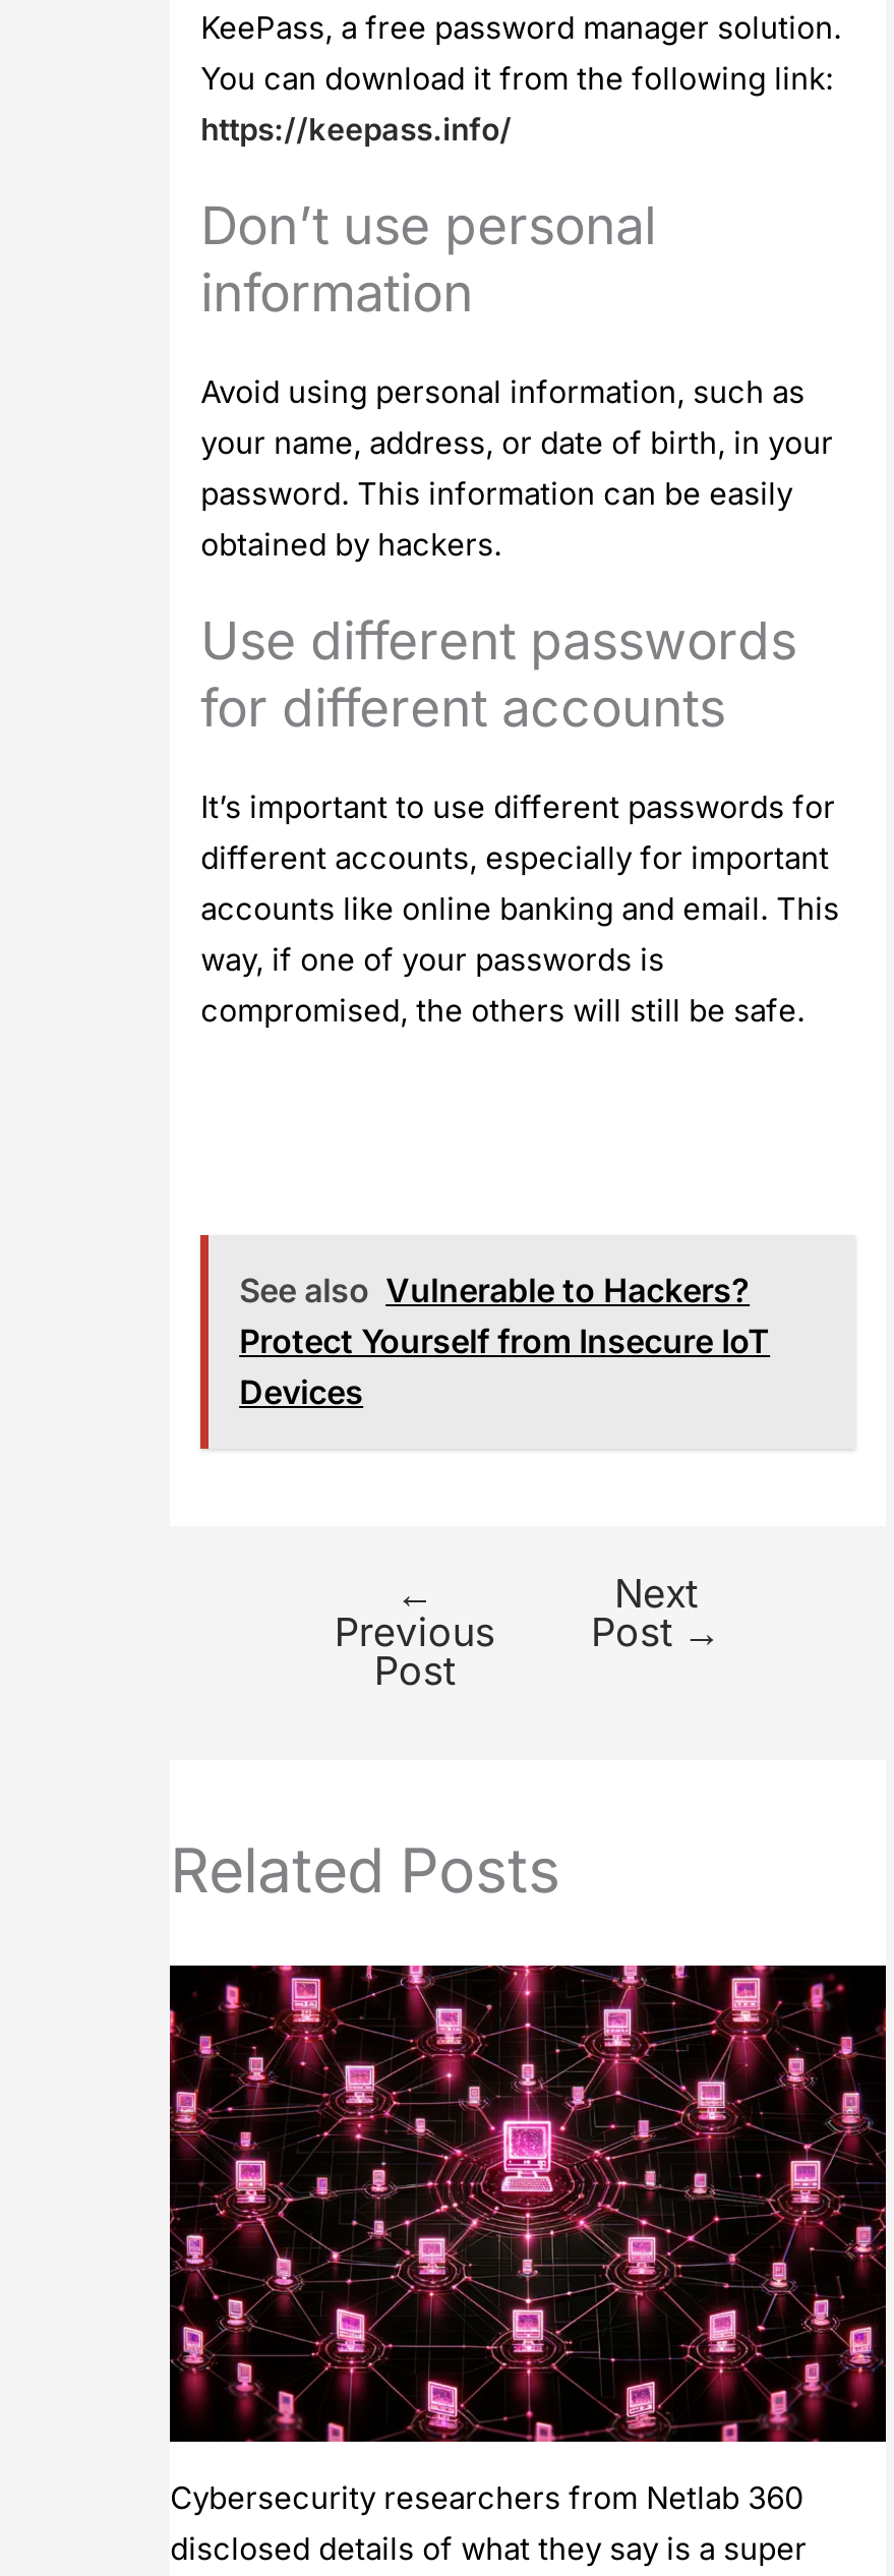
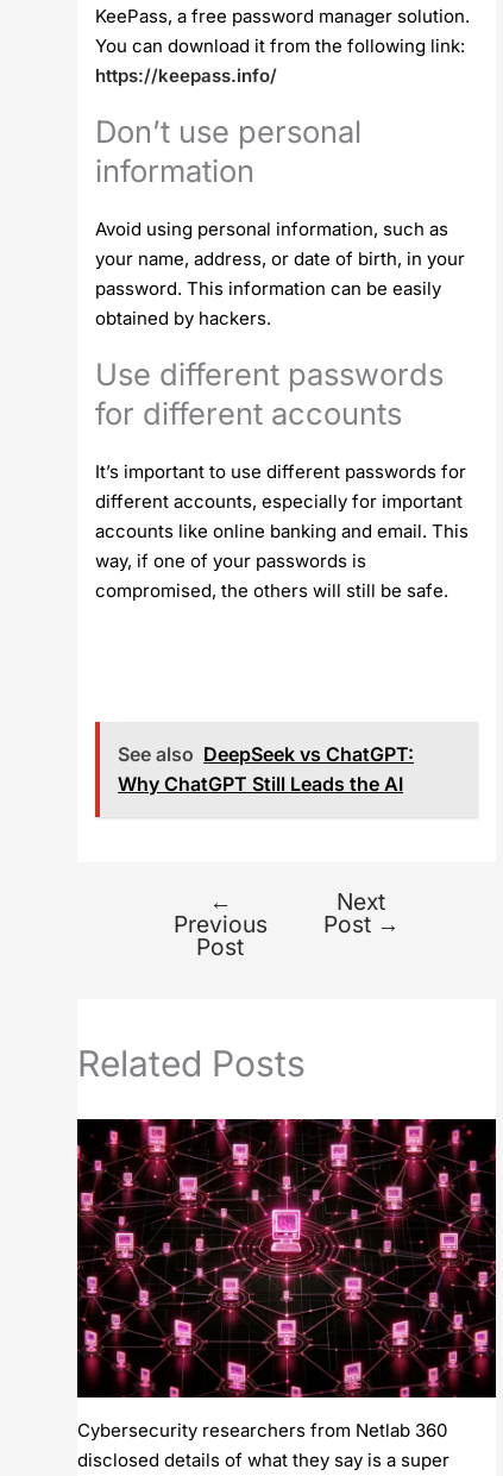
[239,1270,770,1412] See also Vulnerable to Hackers? | Protect Yourself from Insecure IoT | Devices -> [118,742,414,796] See also DeepSeek vs ChatGPT: | Why ChatGPT Still Leads the AI

